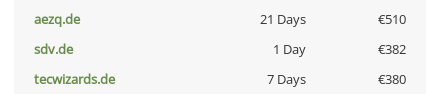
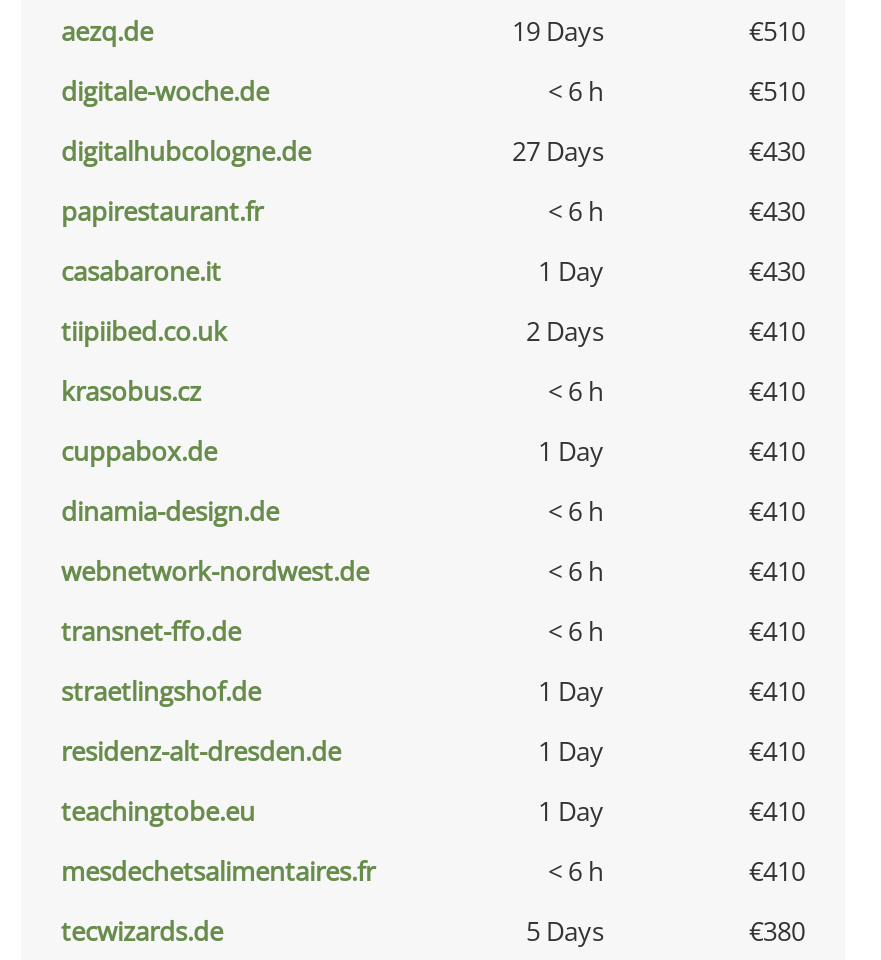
[259,9,305,27] 21 Days -> [512,12,604,48] 19 Days
[34,39,73,57] sdv.de -> [61,72,805,288] digitale-woche.de | < 6 h | €510 | digitalhubcologne.de | 27 Days | €430 | papirestaurant.fr | < 6 h | €430 | casabarone.it
[378,39,406,57] €382 -> [61,252,805,888] €430 | tiipiibed.co.uk | 2 Days | €410 | krasobus.cz | < 6 h | €410 | cuppabox.de | 1 Day | €410 | dinamia-design.de | < 6 h | €410 | webnetwork-nordwest.de | < 6 h | €410 | transnet-ffo.de | < 6 h | €410 | straetlingshof.de | 1 Day | €410 | residenz-alt-dresden.de | 1 Day | €410 | teachingtobe.eu | 1 Day | €410 | mesdechetsalimentaires.fr | < 6 h | €410
[266,69,305,87] 7 Days -> [526,912,604,948] 5 Days

